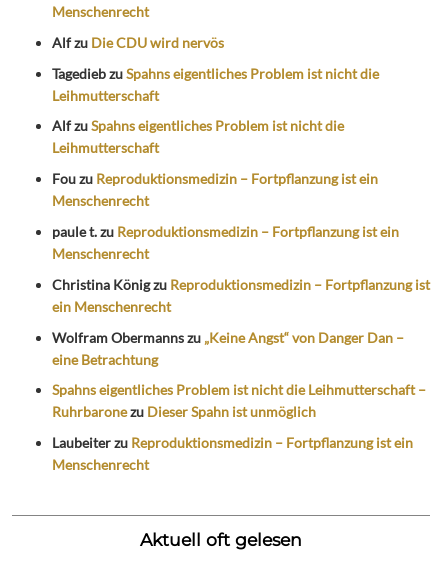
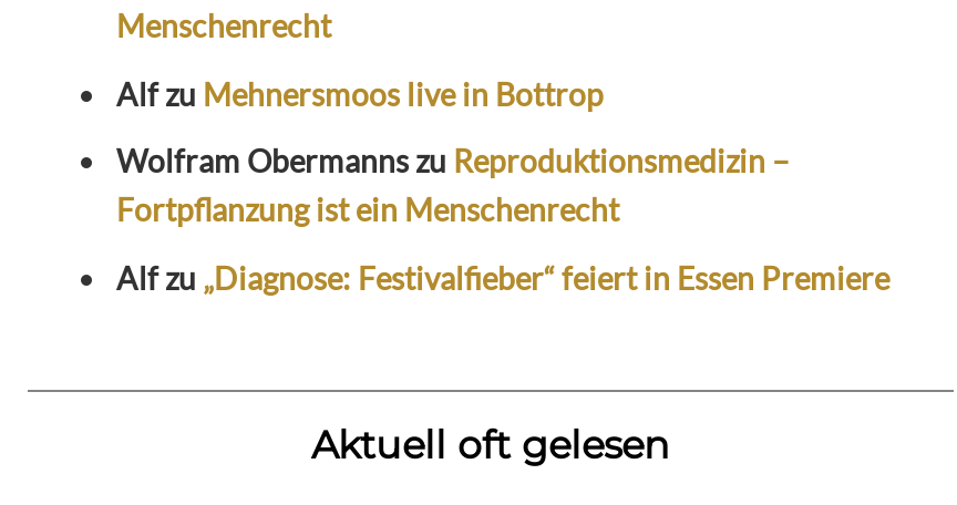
[52,34,430,473] Alf zu Die CDU wird nervös | Tagedieb zu Spahns eigentliches Problem ist nicht die | Leihmutterschaft | Alf zu Spahns eigentliches Problem ist nicht die | Leihmutterschaft | Fou zu Reproduktionsmedizin – Fortpflanzung ist ein | Menschenrecht | paule t. zu Reproduktionsmedizin – Fortpflanzung ist ein | Menschenrecht | Christina König zu Reproduktionsmedizin – Fortpflanzung ist | ein Menschenrecht | Wolfram Obermanns zu „Keine Angst“ von Danger Dan – | eine Betrachtung | Spahns eigentliches Problem ist nicht die Leihmutterschaft – | Ruhrbarone zu Dieser Spahn ist unmöglich | Laubeiter zu Reproduktionsmedizin – Fortpflanzung ist ein | Menschenrecht -> [116,75,889,298] Alf zu Mehnersmoos live in Bottrop | Wolfram Obermanns zu Reproduktionsmedizin – | Fortpflanzung ist ein Menschenrecht | Alf zu „Diagnose: Festivalfieber“ feiert in Essen Premiere

